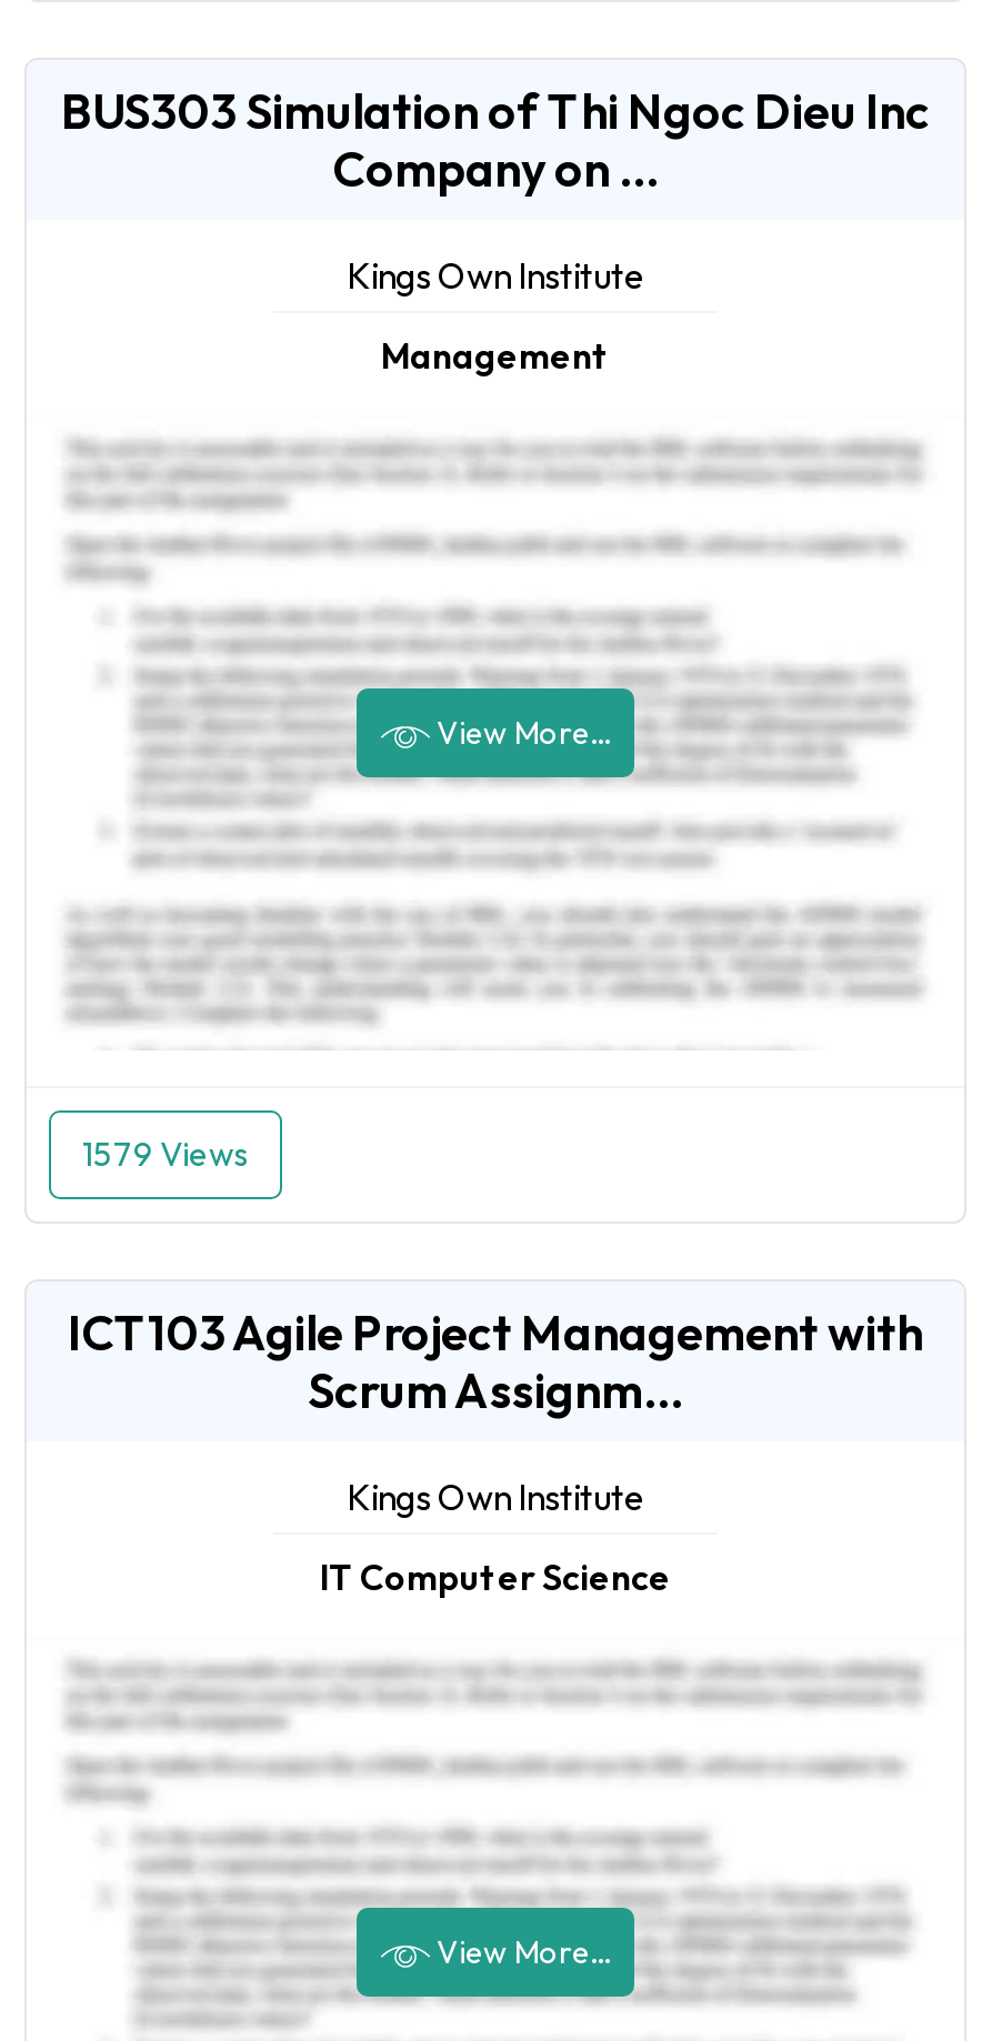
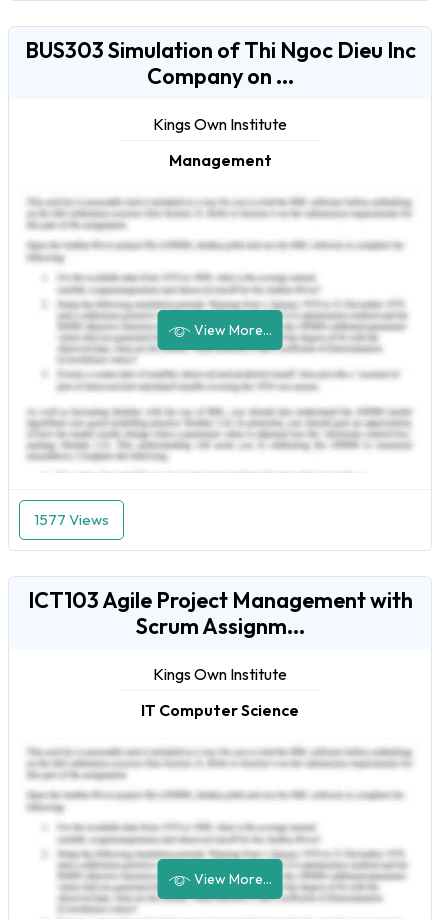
[82,1132,249,1174] 1579 Views -> [34,509,109,528] 1577 Views

